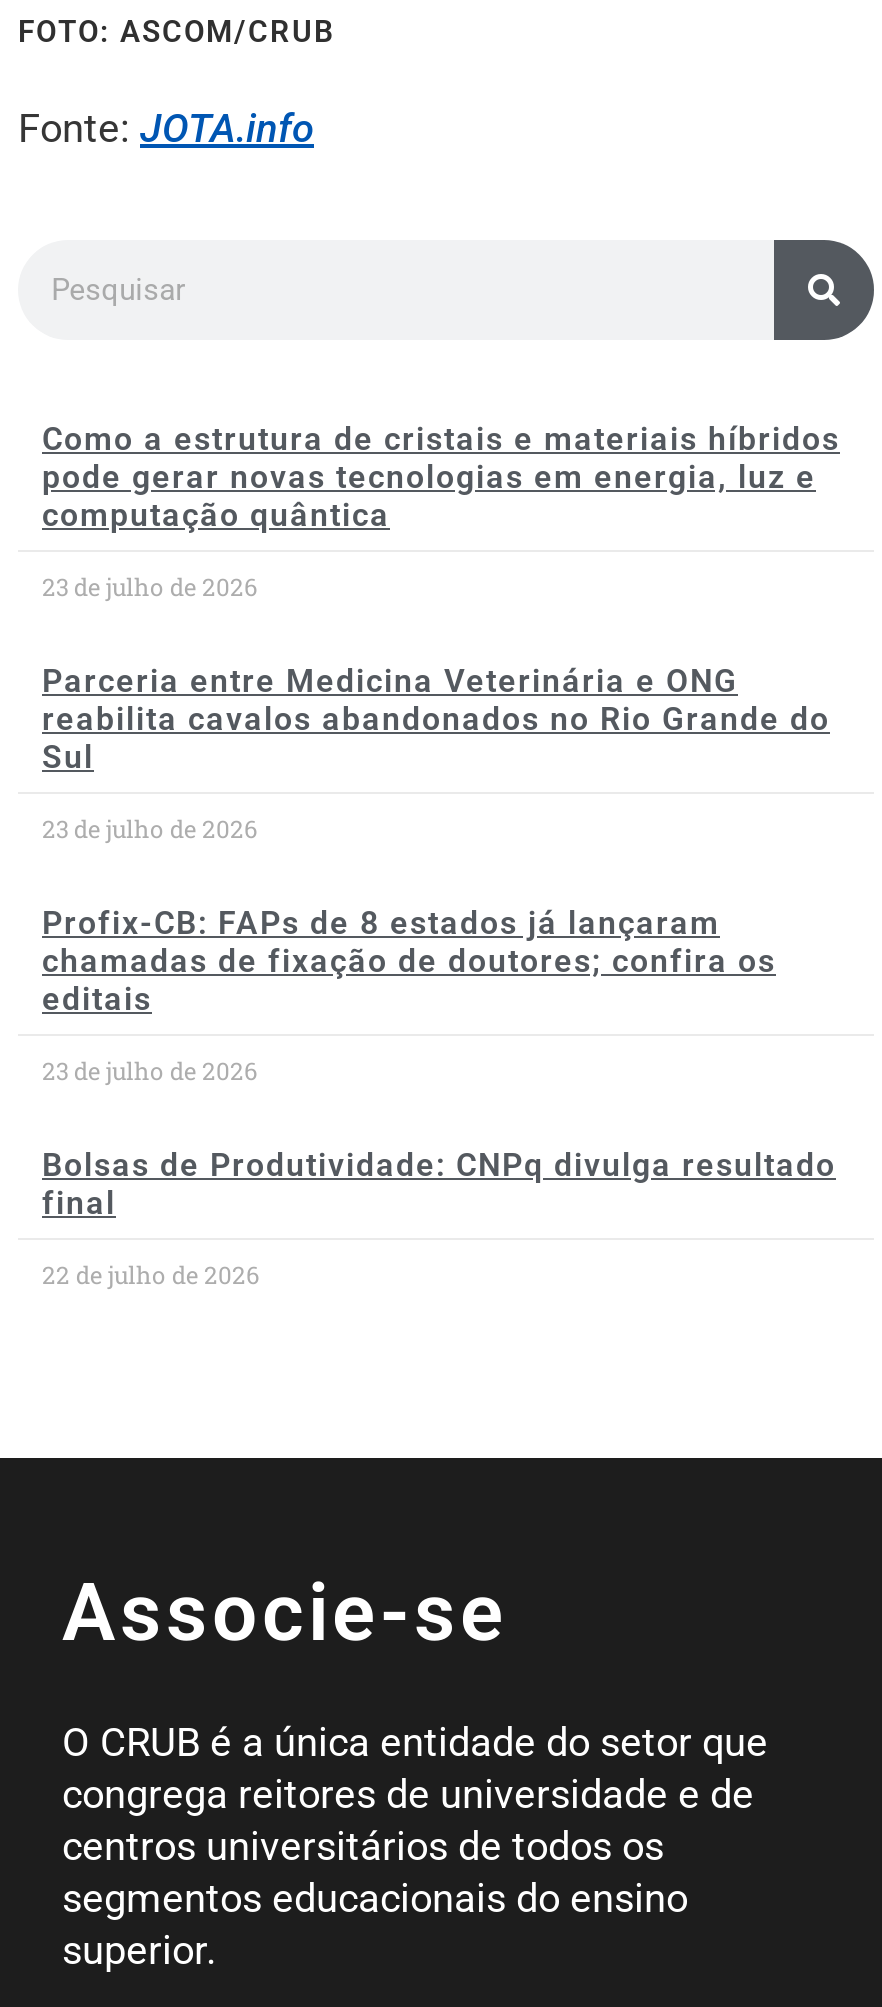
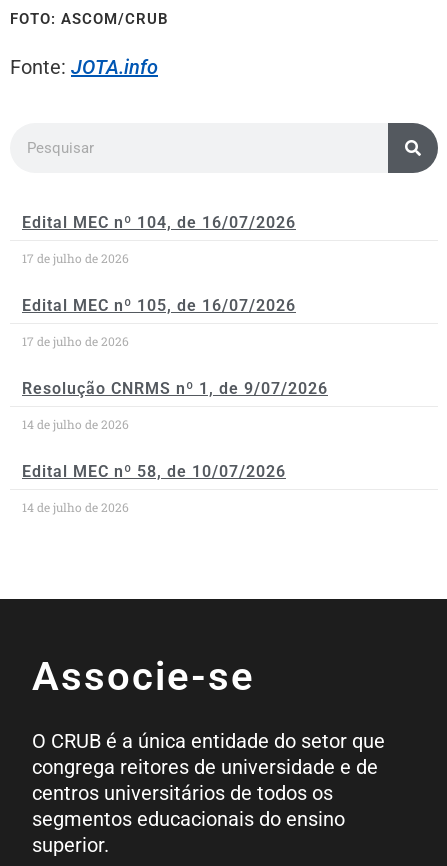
[42,421,840,535] Como a estrutura de cristais e materiais híbridos | pode gerar novas tecnologias em energia, luz e | computação quântica -> [22,213,296,232] Edital MEC nº 104, de 16/07/2026
[42,571,258,603] 23 de julho de 2026 -> [22,250,129,266] 17 de julho de 2026
[42,663,830,777] Parceria entre Medicina Veterinária e ONG | reabilita cavalos abandonados no Rio Grande do | Sul -> [22,296,296,315] Edital MEC nº 105, de 16/07/2026
[42,813,258,845] 23 de julho de 2026 -> [22,333,129,349] 17 de julho de 2026
[42,905,776,1019] Profix-CB: FAPs de 8 estados já lançaram | chamadas de fixação de doutores; confira os | editais -> [22,379,328,398] Resolução CNRMS nº 1, de 9/07/2026
[42,1055,258,1087] 23 de julho de 2026 -> [22,416,129,432] 14 de julho de 2026
[42,1147,836,1223] Bolsas de Produtividade: CNPq divulga resultado | final -> [22,462,286,481] Edital MEC nº 58, de 10/07/2026
[42,1259,260,1291] 22 de julho de 2026 -> [22,499,129,515] 14 de julho de 2026

